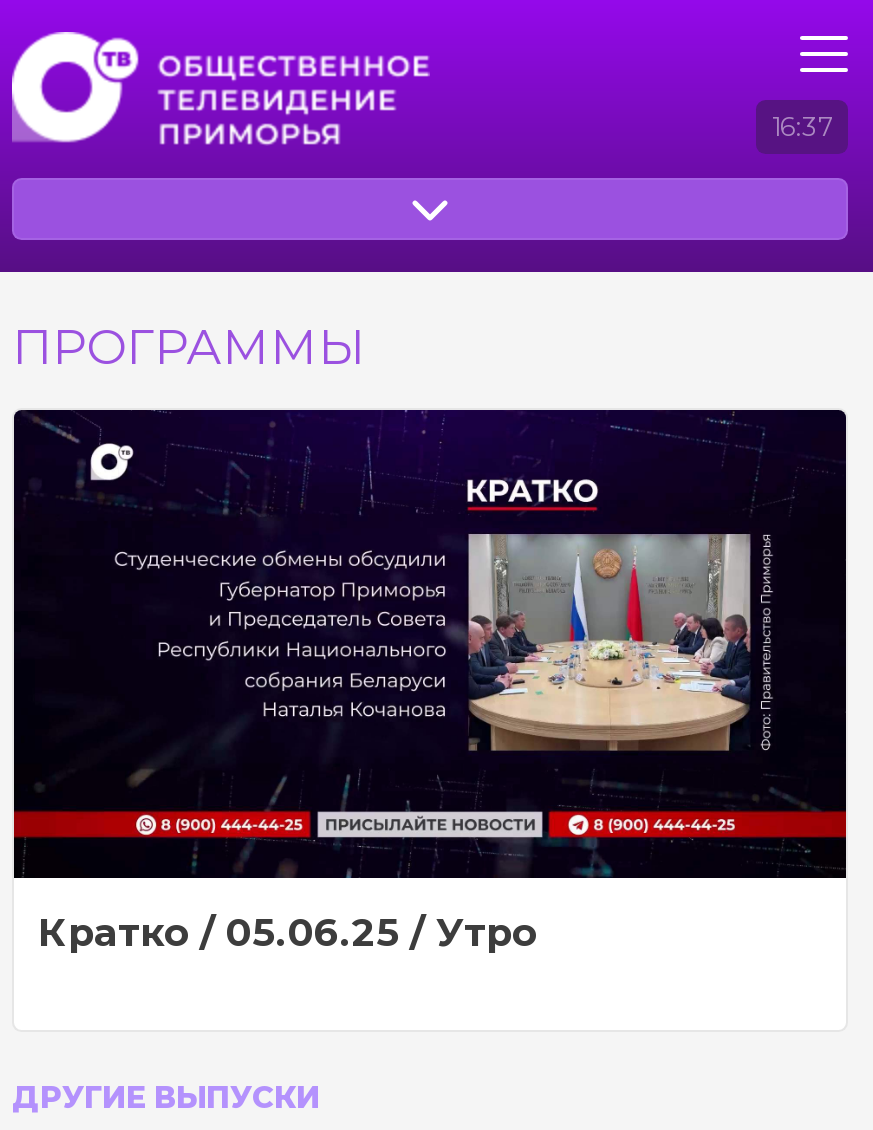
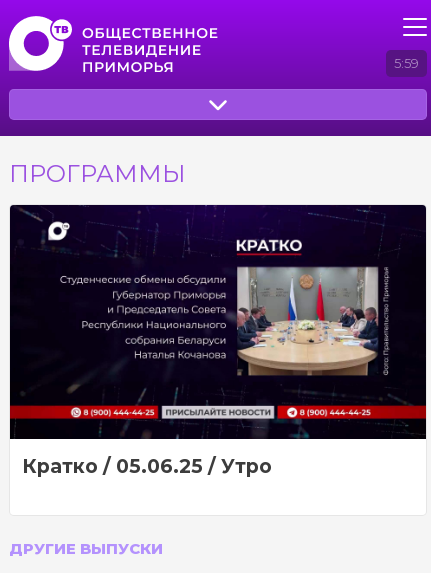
[772,112,832,142] 16:37 -> [394,56,419,71] 5:59

